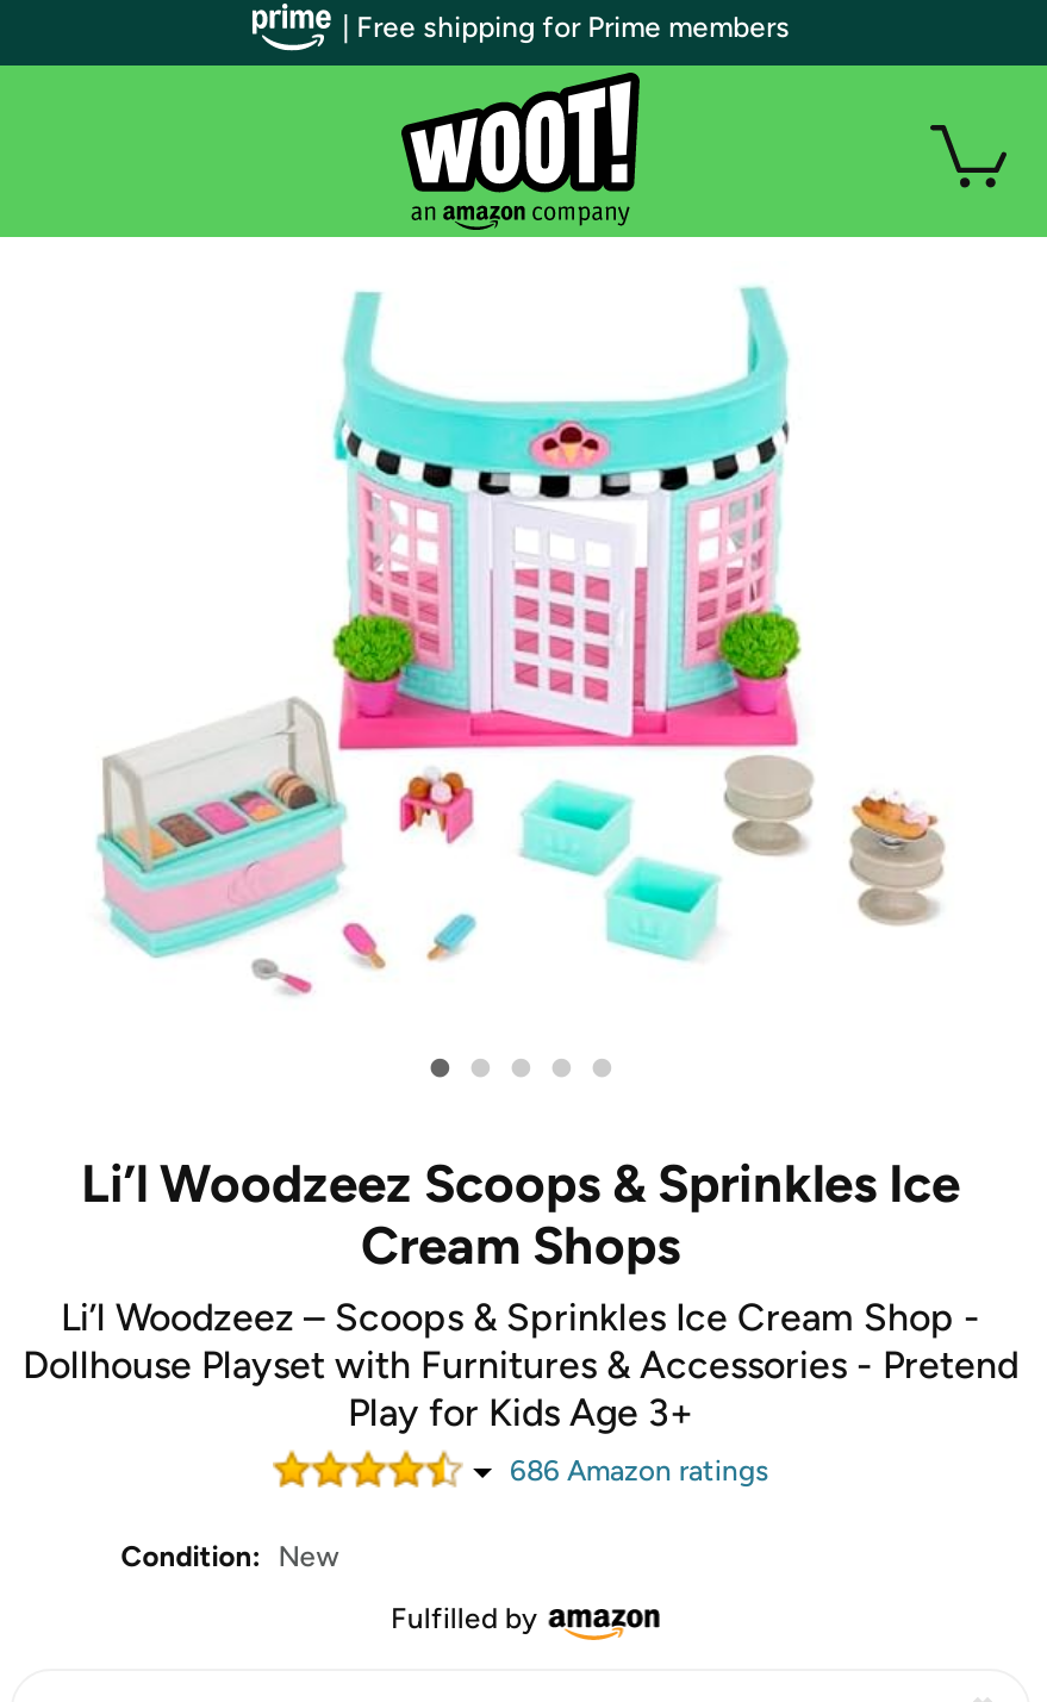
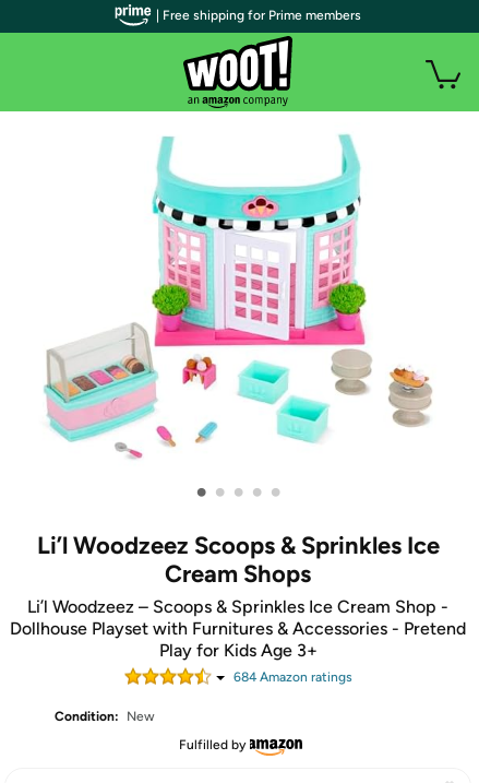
[510,1454,769,1488] 686 Amazon ratings -> [233,669,352,685] 684 Amazon ratings

